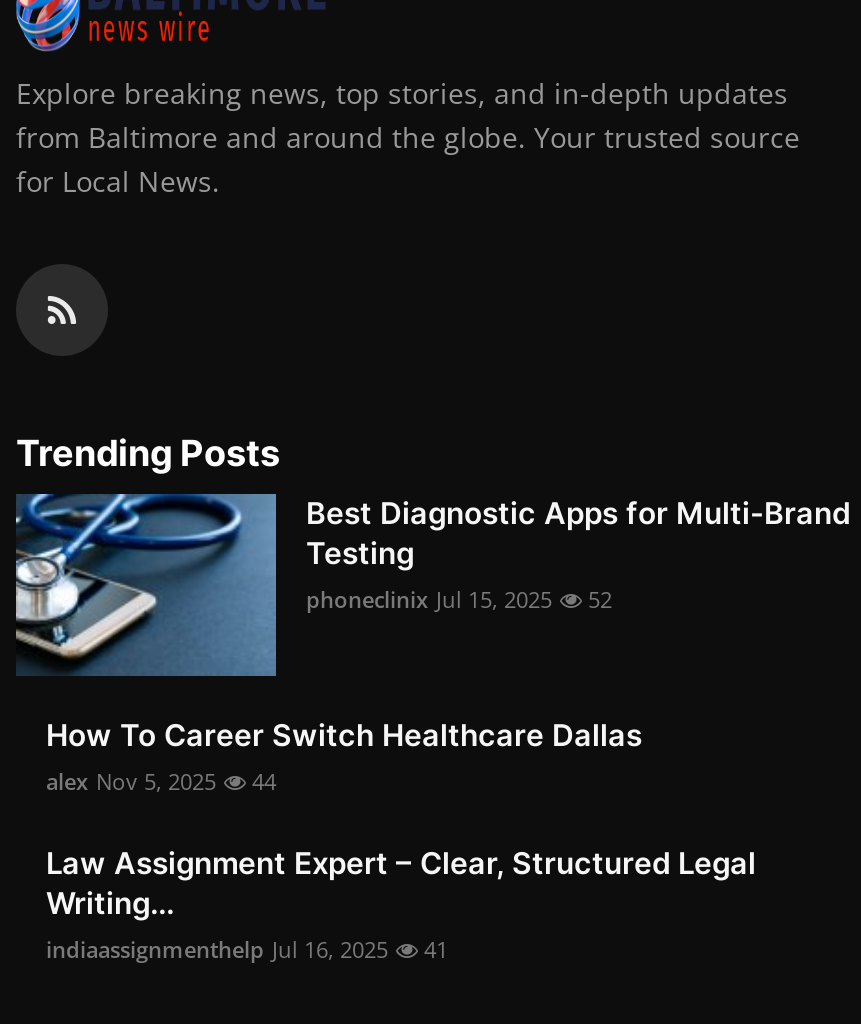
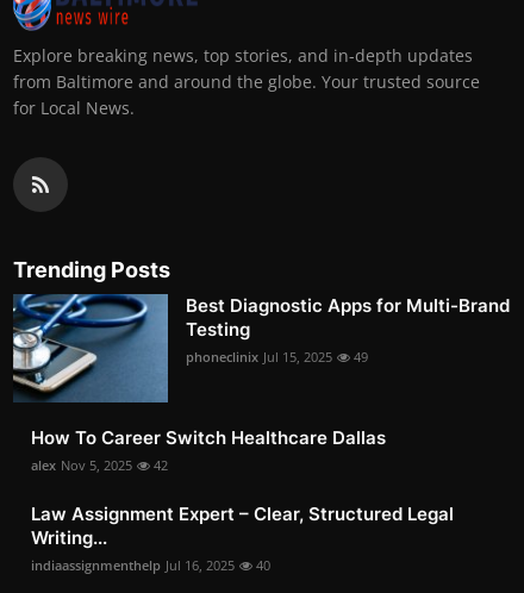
[306,584,612,614] phoneclinix Jul 15, 2025 52 -> [186,348,368,366] phoneclinix Jul 15, 2025 49
[46,766,276,796] alex Nov 5, 2025 44 -> [31,456,168,474] alex Nov 5, 2025 42
[46,934,448,964] indiaassignmenthelp Jul 16, 2025 41 -> [31,556,270,574] indiaassignmenthelp Jul 16, 2025 40

